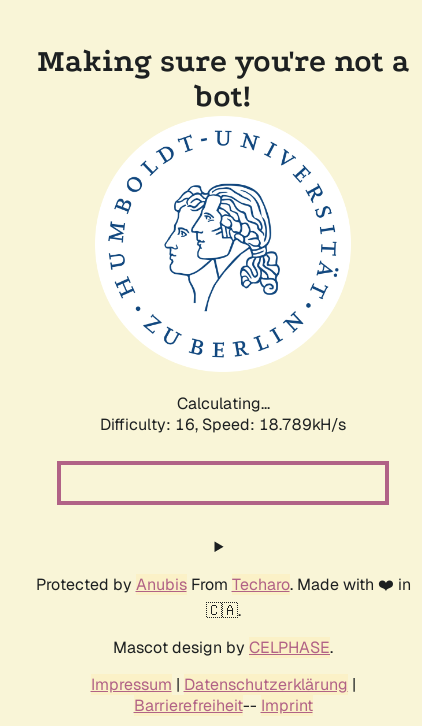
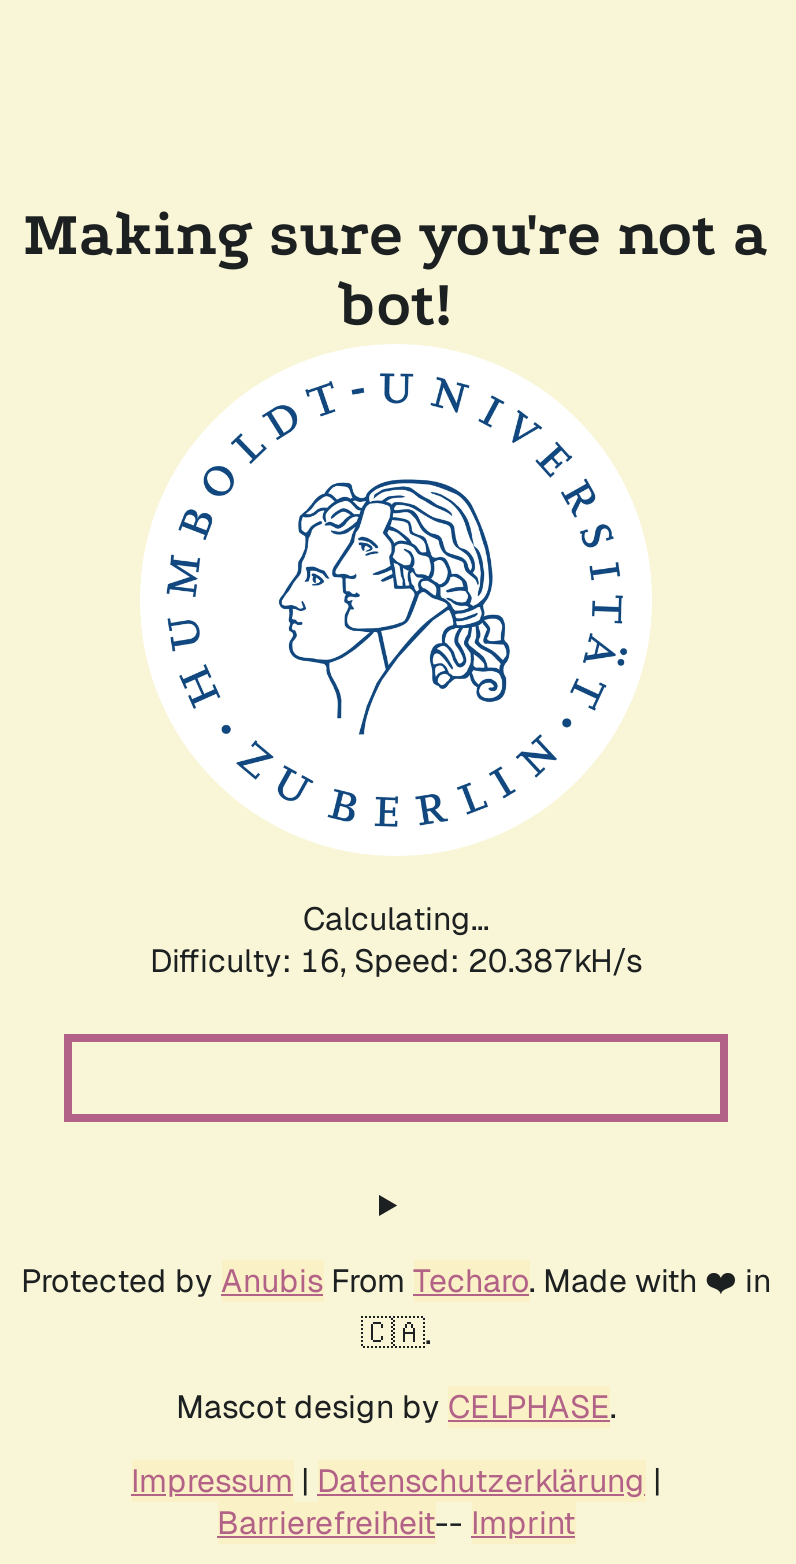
[100,414,346,435] Difficulty: 16, Speed: 18.789kH/s -> [150,940,642,982] Difficulty: 16, Speed: 20.387kH/s

